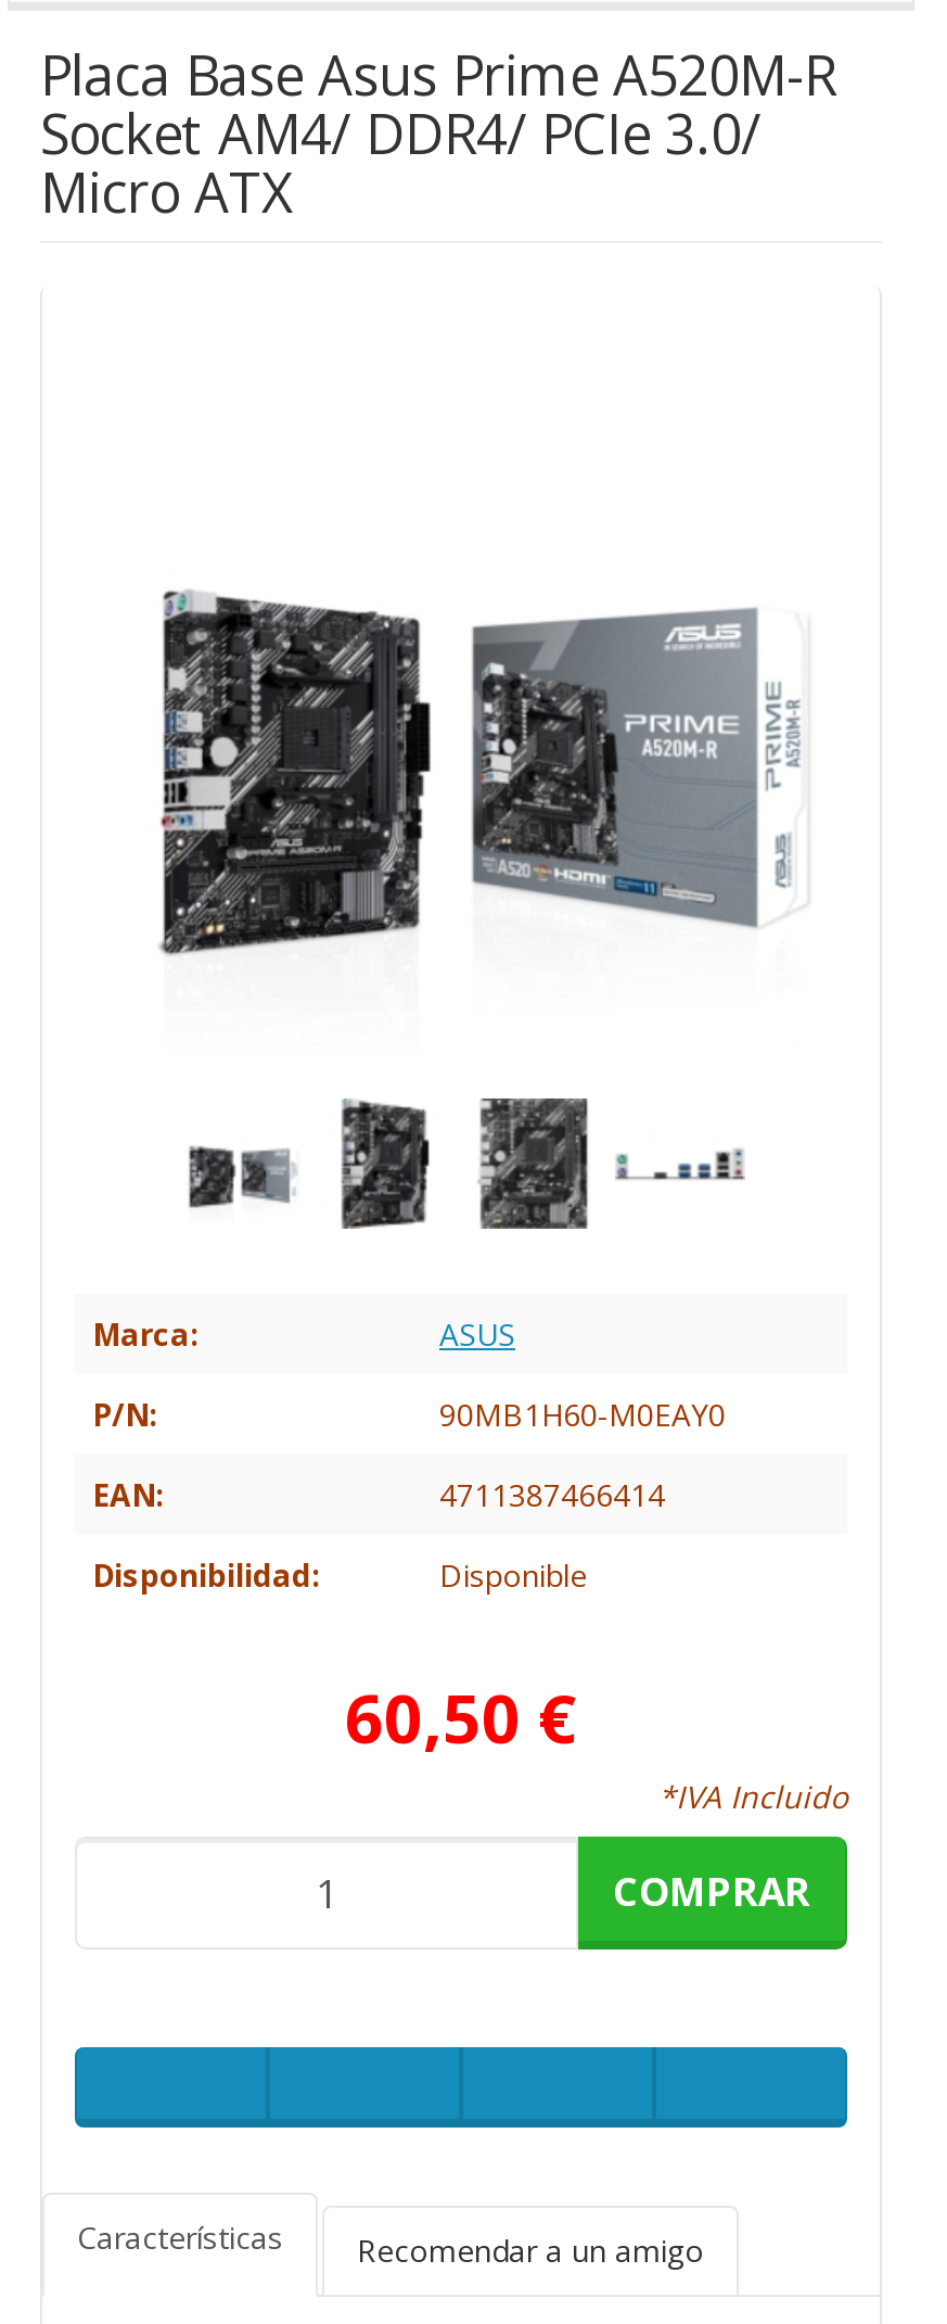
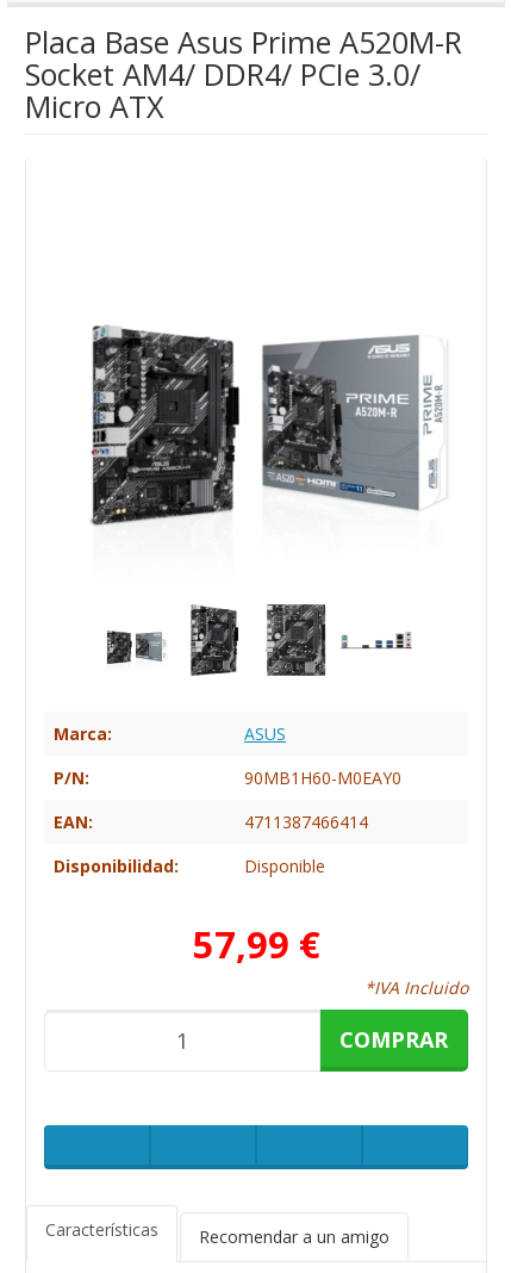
[345,1671,577,1762] 60,50 € -> [192,919,320,969] 57,99 €

